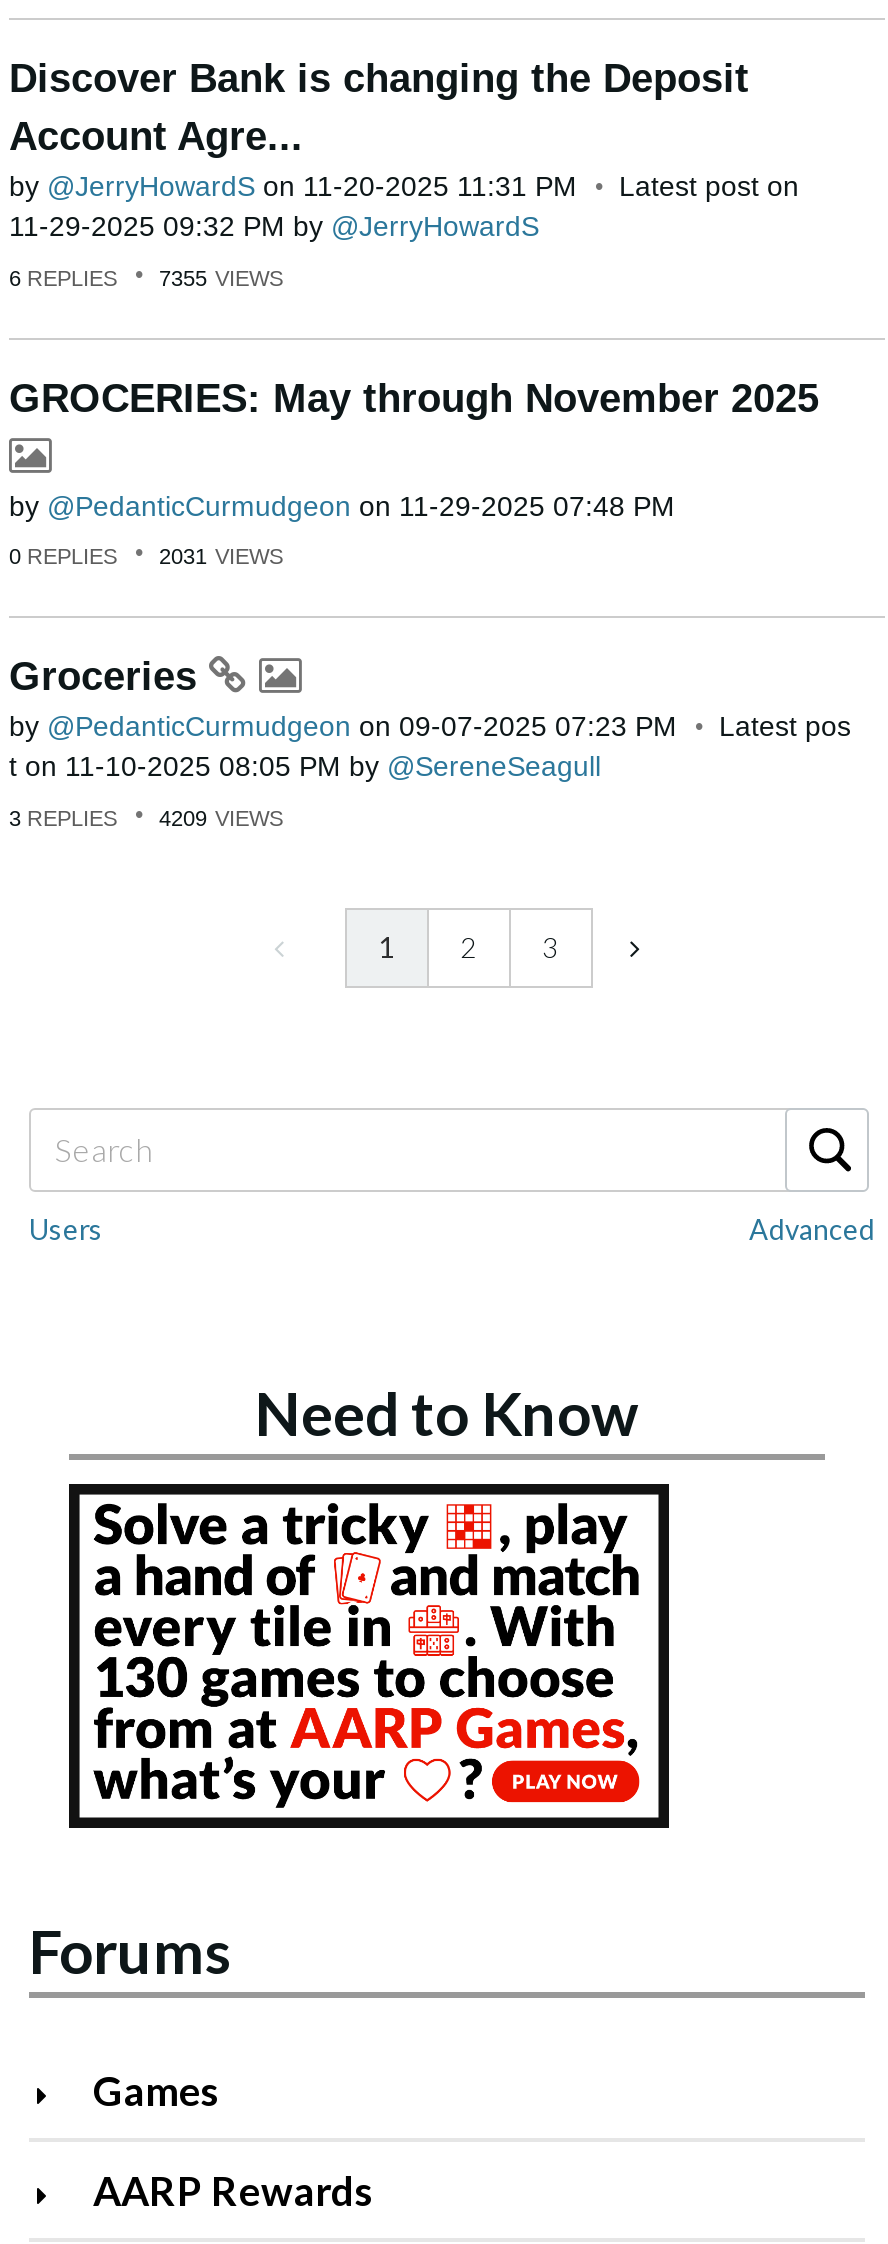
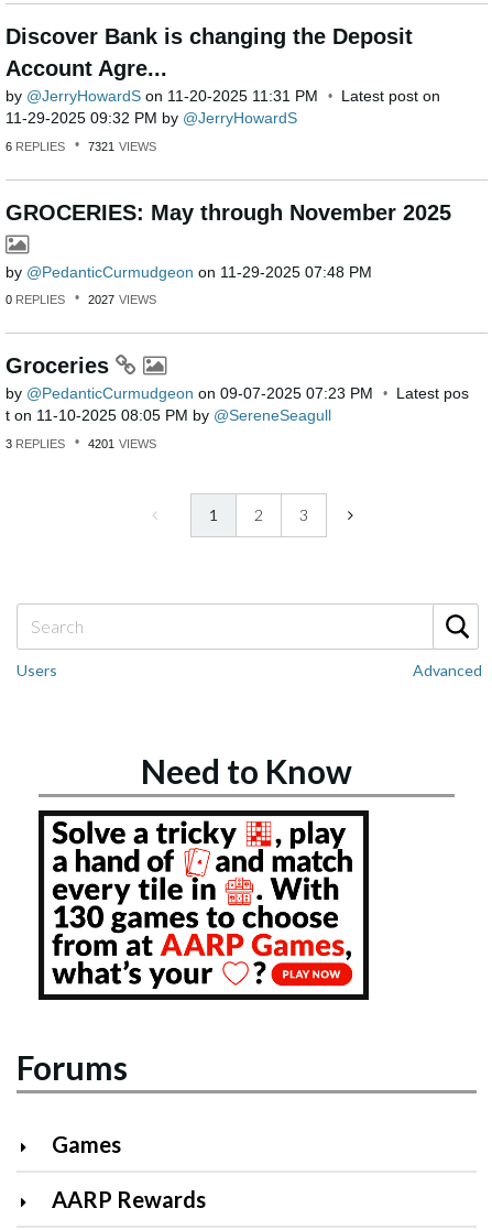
[9,265,283,289] 6 REPLIES 7355 VIEWS -> [6,140,156,153] 6 REPLIES 7321 VIEWS
[9,544,283,568] 0 REPLIES 2031 VIEWS -> [6,293,156,306] 0 REPLIES 2027 VIEWS
[9,805,283,829] 3 REPLIES 4209 VIEWS -> [6,437,156,450] 3 REPLIES 4201 VIEWS

